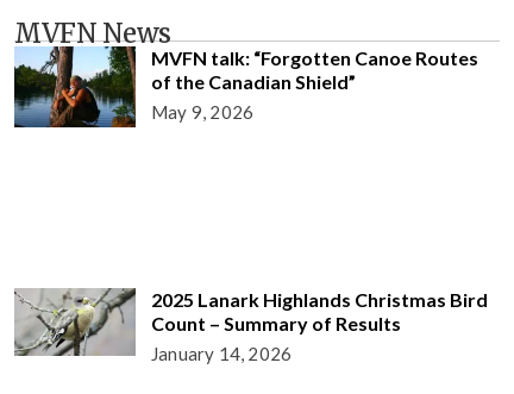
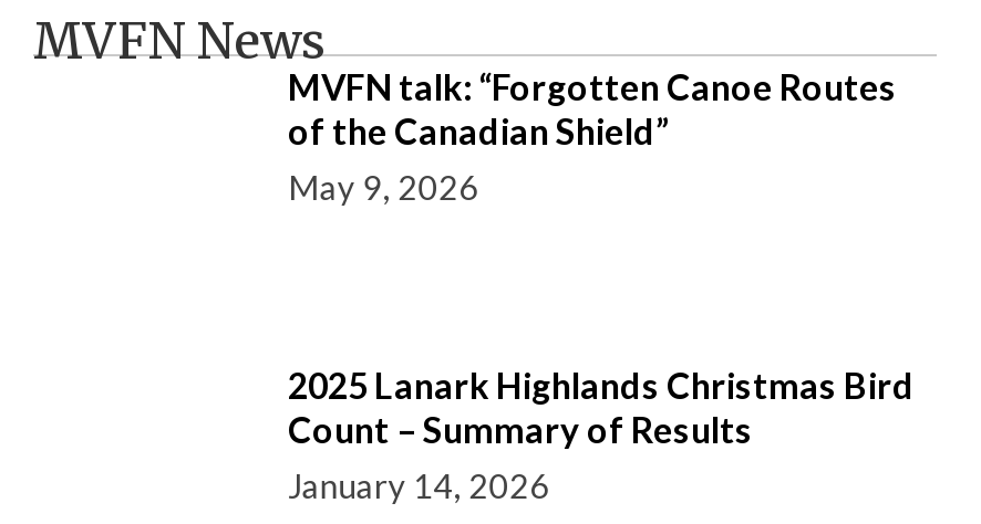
[13,54,137,129] [image] -> none
[13,287,137,357] [image] -> none

